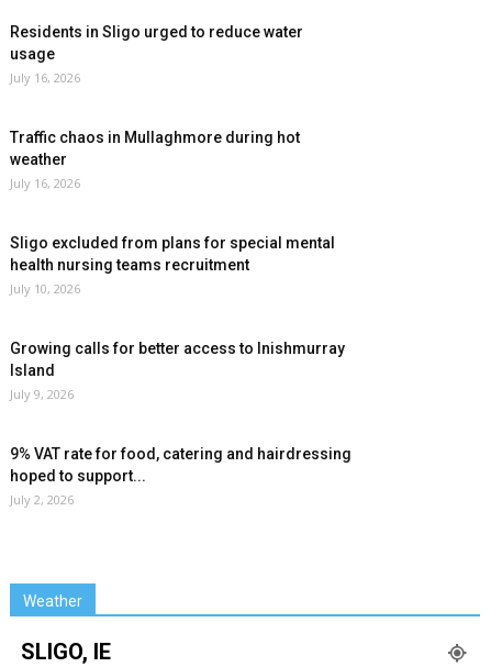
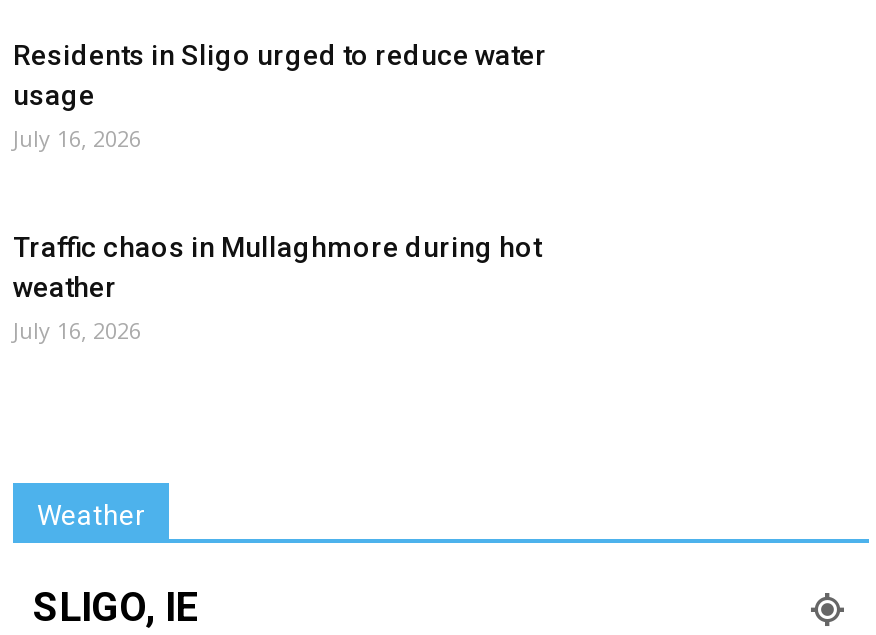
[10,234,351,508] Sligo excluded from plans for special mental | health nursing teams recruitment | July 10, 2026 | Growing calls for better access to Inishmurray | Island | July 9, 2026 | 9% VAT rate for food, catering and hairdressing | hoped to support... | July 2, 2026 -> none

